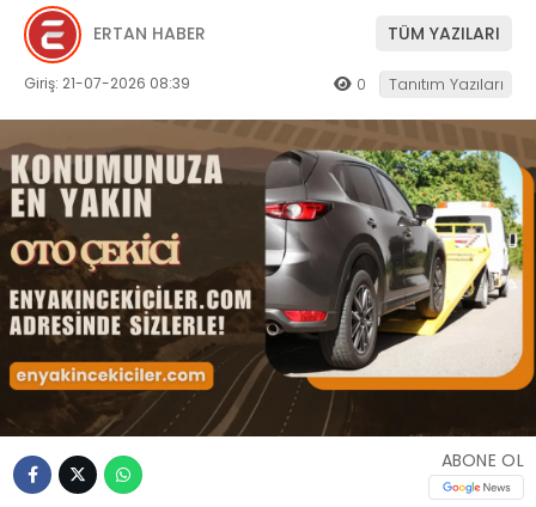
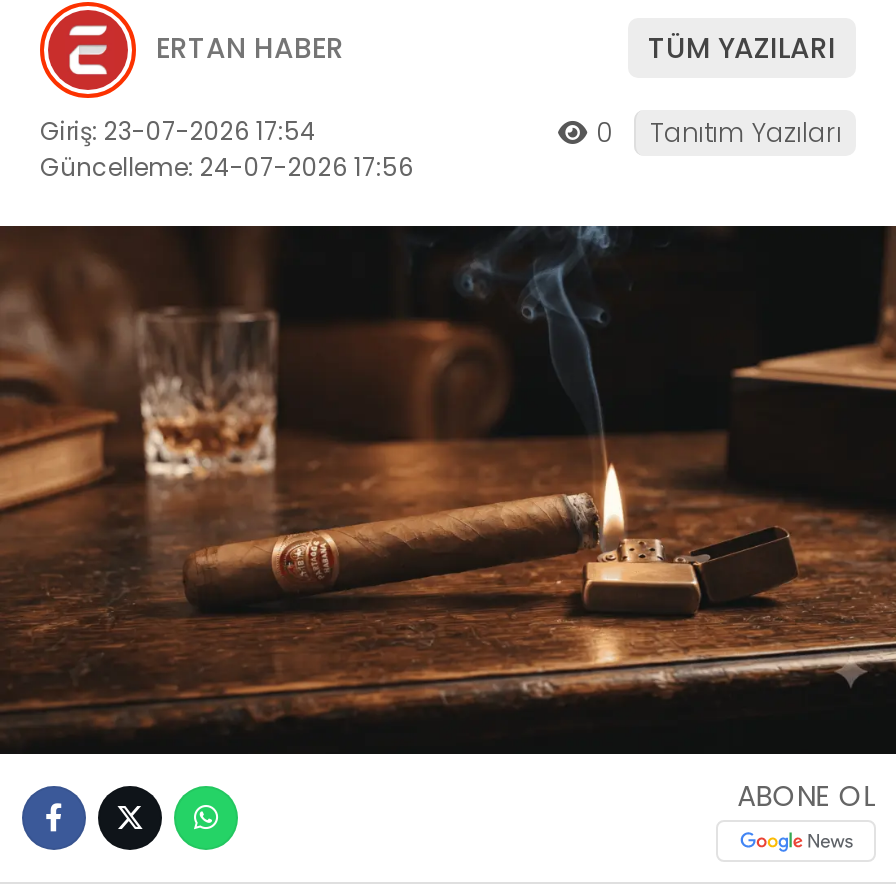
[24,73,190,93] Giriş: 21-07-2026 08:39 -> [40,114,414,184] Giriş: 23-07-2026 17:54 | Güncelleme: 24-07-2026 17:56
[4,118,532,436] [image] -> [6,224,890,754] [image]

